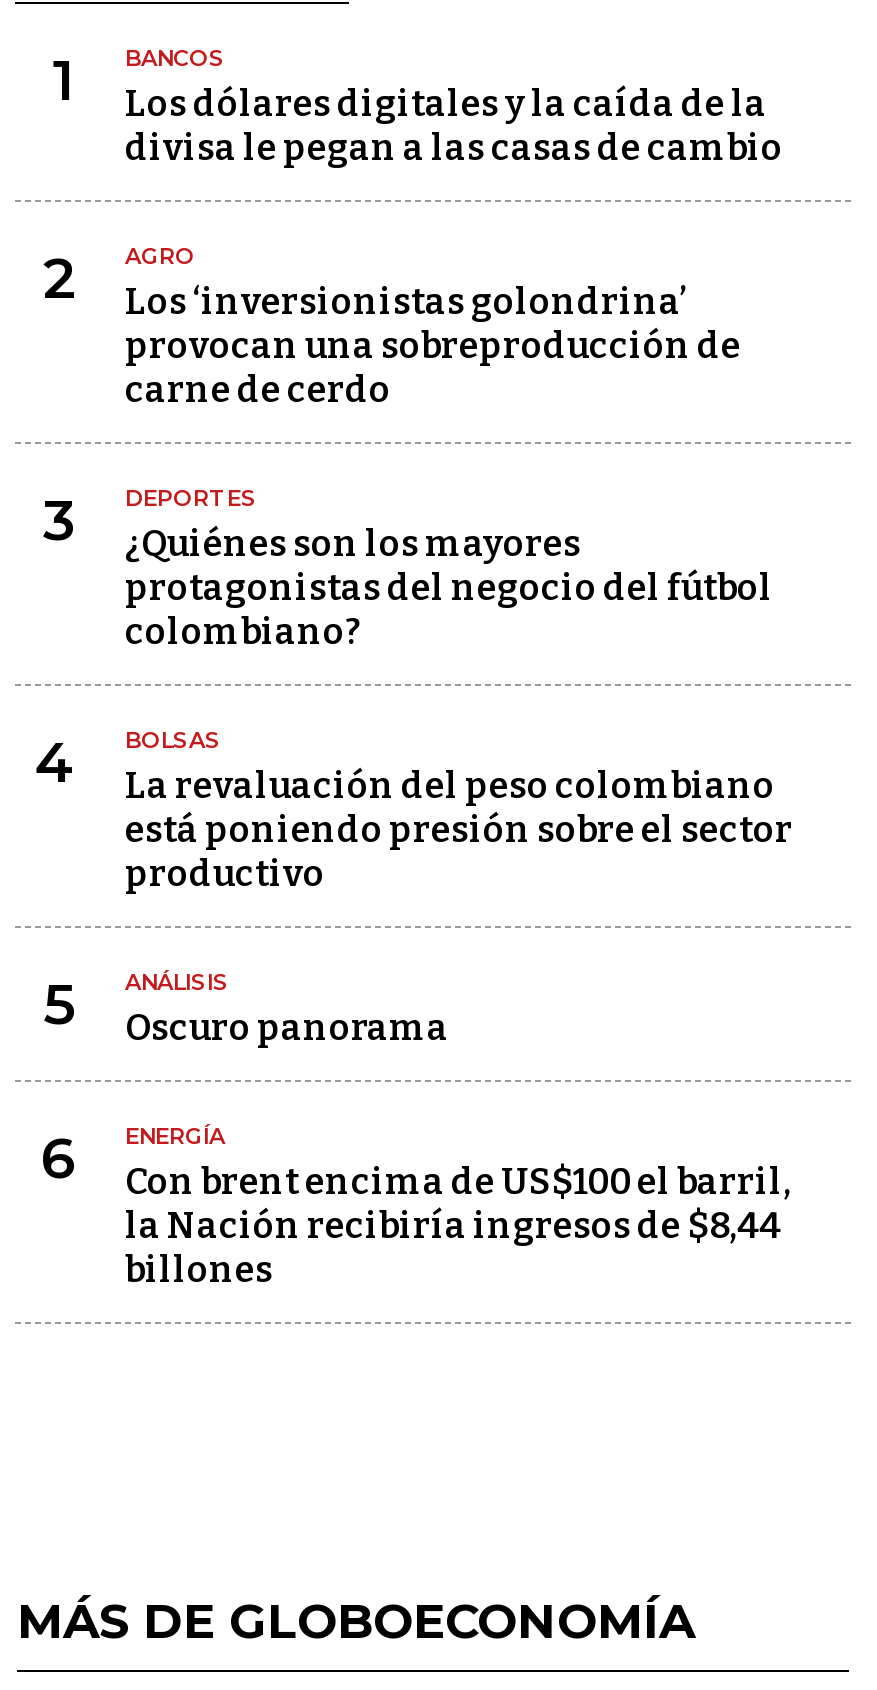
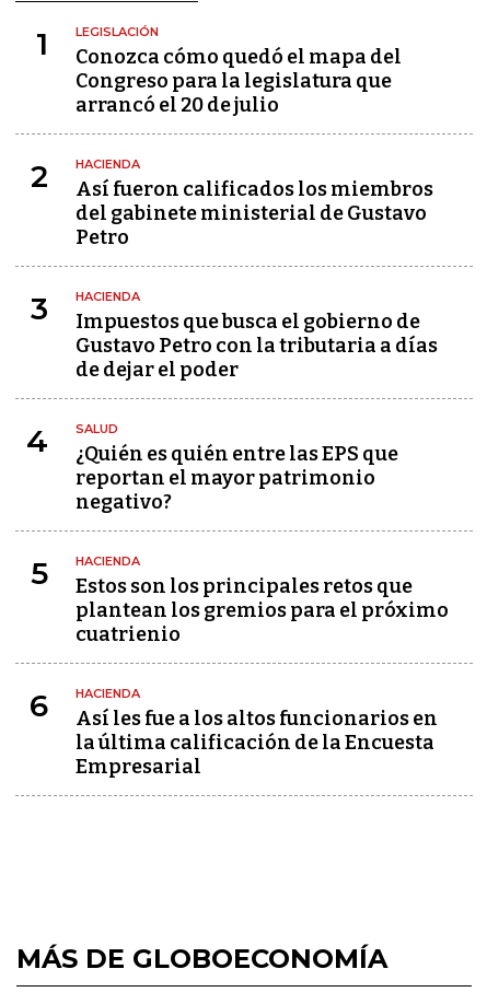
[125,44,783,170] BANCOS | Los dólares digitales y la caída de la | divisa le pegan a las casas de cambio -> [76,24,402,117] LEGISLACIÓN | Conozca cómo quedó el mapa del | Congreso para la legislatura que | arrancó el 20 de julio
[125,242,741,412] AGRO | Los ‘inversionistas golondrina’ | provocan una sobreproducción de | carne de cerdo -> [76,156,433,249] HACIENDA | Así fueron calificados los miembros | del gabinete ministerial de Gustavo | Petro
[125,484,773,654] DEPORTES | ¿Quiénes son los mayores | protagonistas del negocio del fútbol | colombiano? -> [76,289,438,382] HACIENDA | Impuestos que busca el gobierno de | Gustavo Petro con la tributaria a días | de dejar el poder
[125,726,793,896] BOLSAS | La revaluación del peso colombiano | está poniendo presión sobre el sector | productivo -> [76,421,398,514] SALUD | ¿Quién es quién entre las EPS que | reportan el mayor patrimonio | negativo?
[125,968,449,1050] ANÁLISIS | Oscuro panorama -> [76,553,449,646] HACIENDA | Estos son los principales retos que | plantean los gremios para el próximo | cuatrienio
[125,1122,791,1292] ENERGÍA | Con brent encima de US$100 el barril, | la Nación recibiría ingresos de $8,44 | billones -> [76,686,438,779] HACIENDA | Así les fue a los altos funcionarios en | la última calificación de la Encuesta | Empresarial

